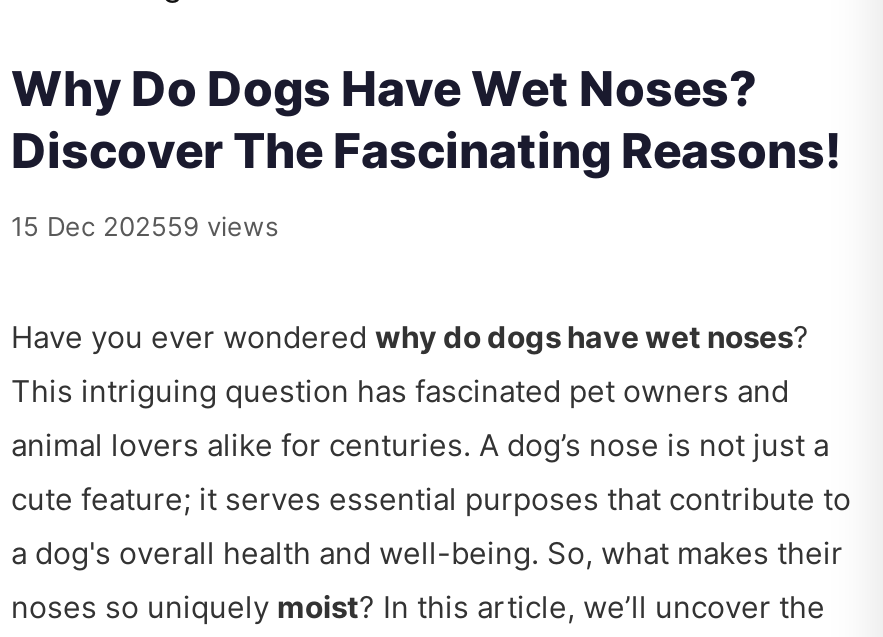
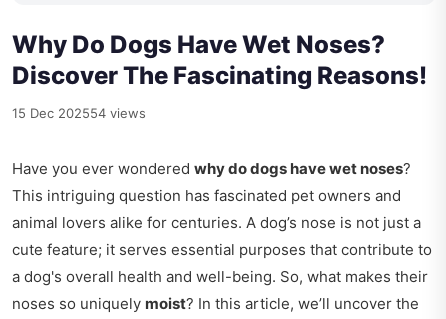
[11,210,279,242] 15 Dec 202559 views -> [12,105,146,121] 15 Dec 202554 views

